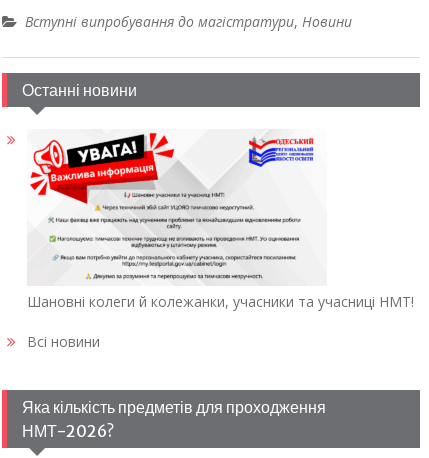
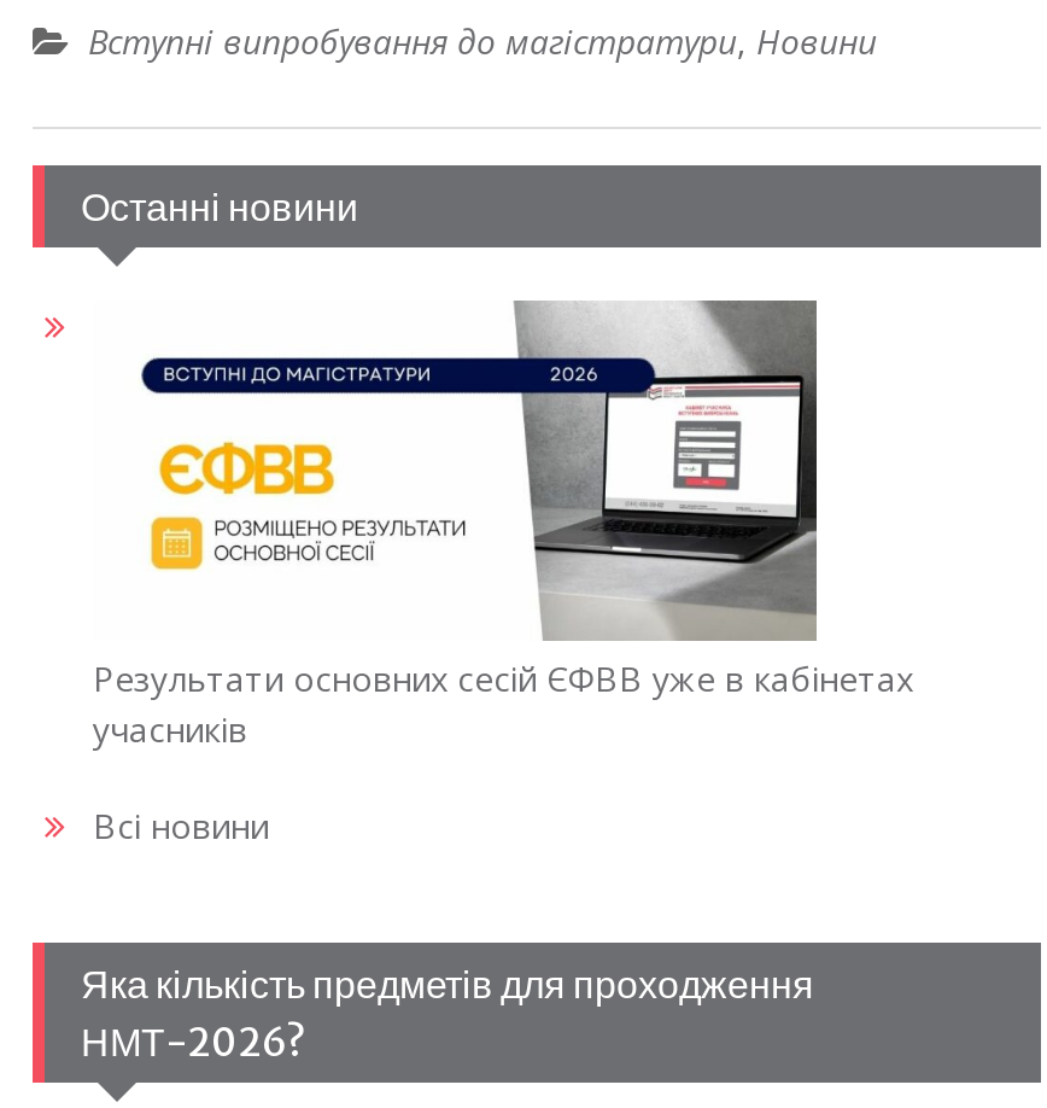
[27,129,414,311] [image] | Шановні колеги й колежанки, учасники та учасниці НМТ! -> [93,298,913,752] [image] | Результати основних сесій ЄФВВ уже в кабінетах | учасників

